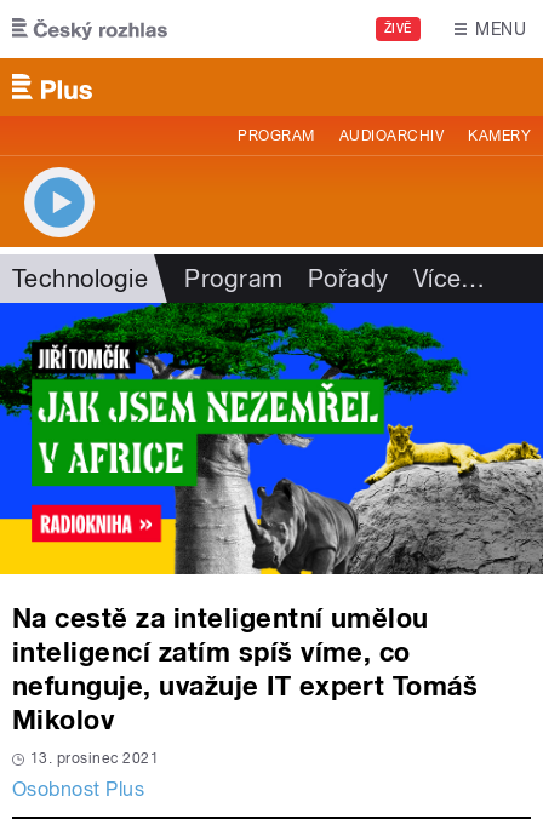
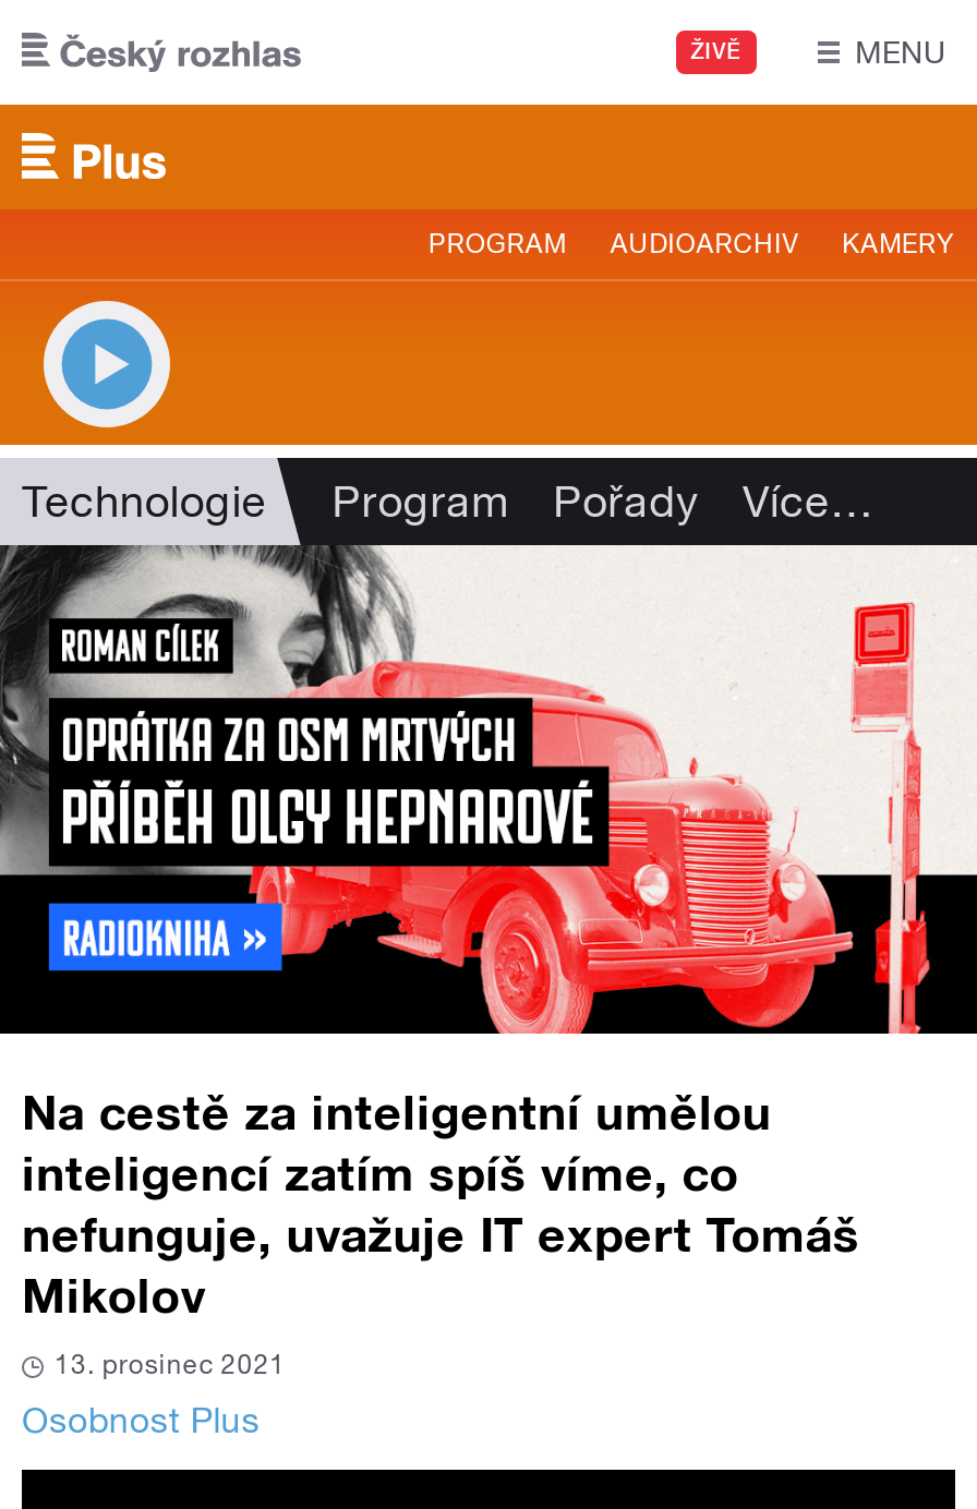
[4,302,539,575] [image] -> [7,543,970,1036] [image]

